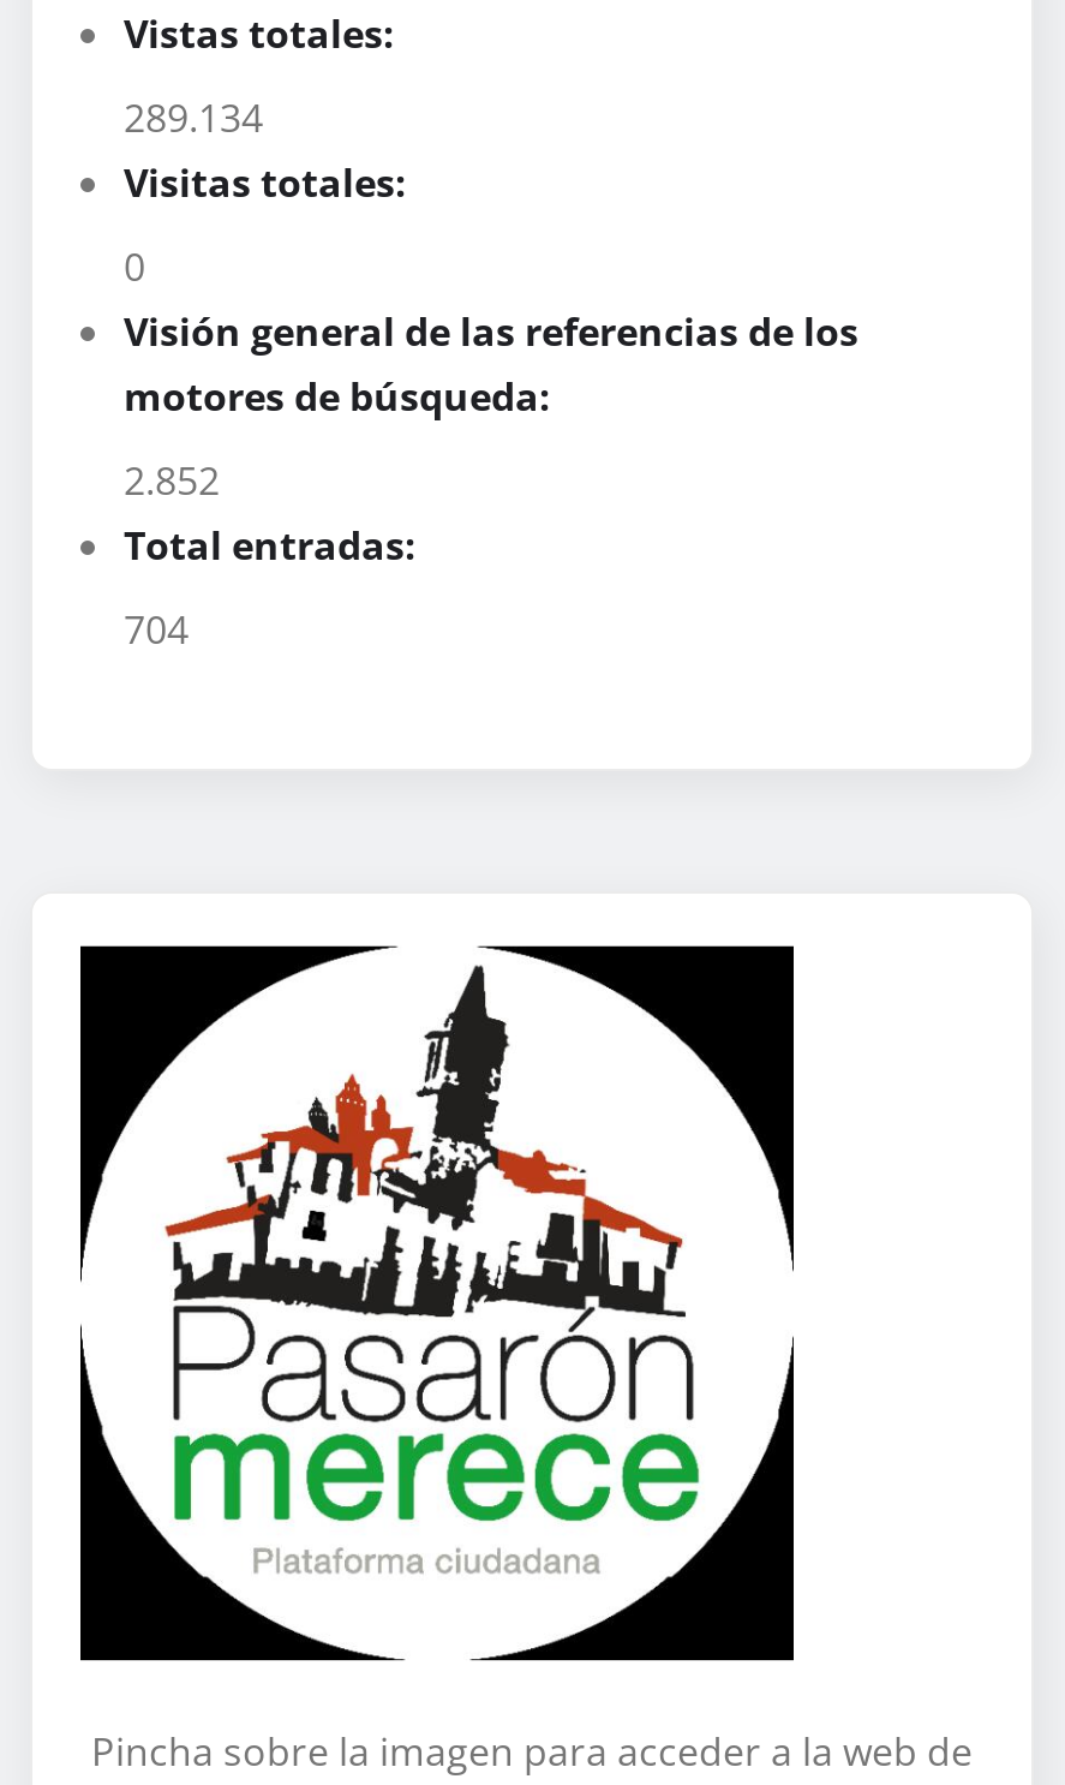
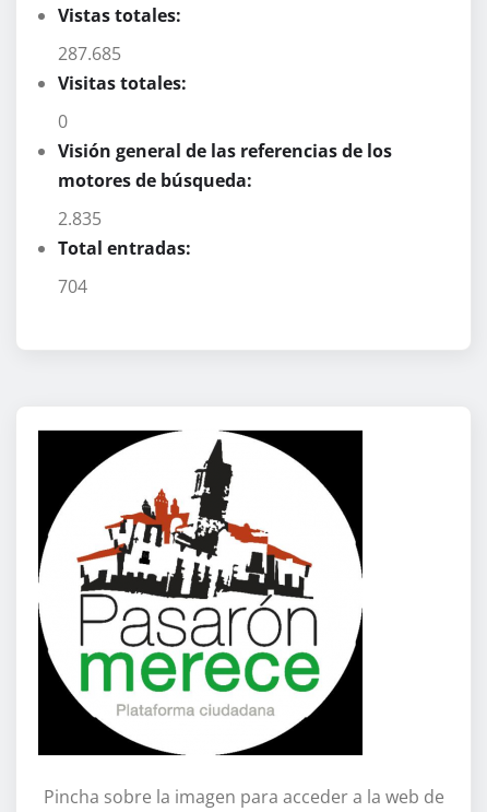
[124,91,263,143] 289.134 -> [58,41,121,65] 287.685
[124,453,220,506] 2.852 -> [58,206,102,230] 2.835

